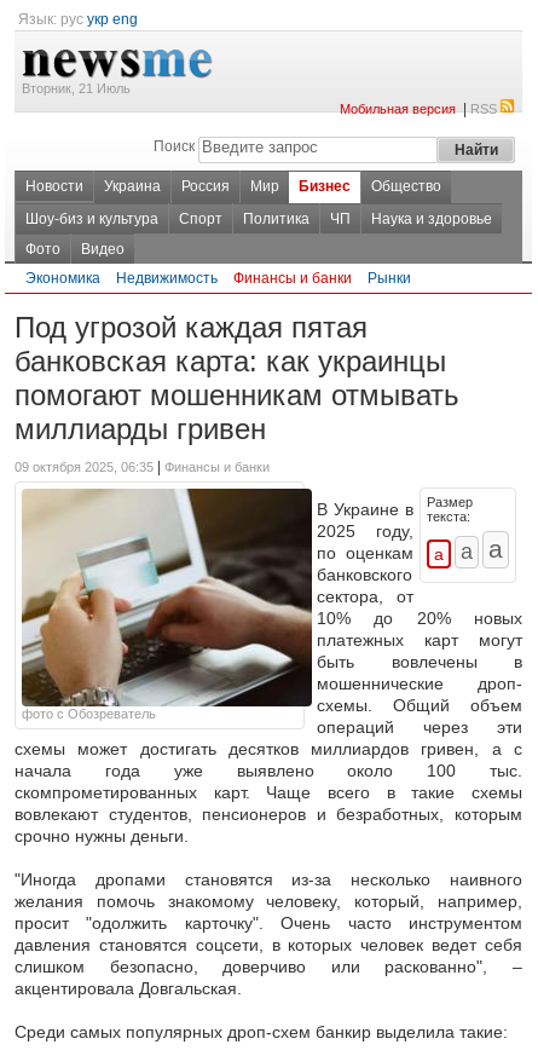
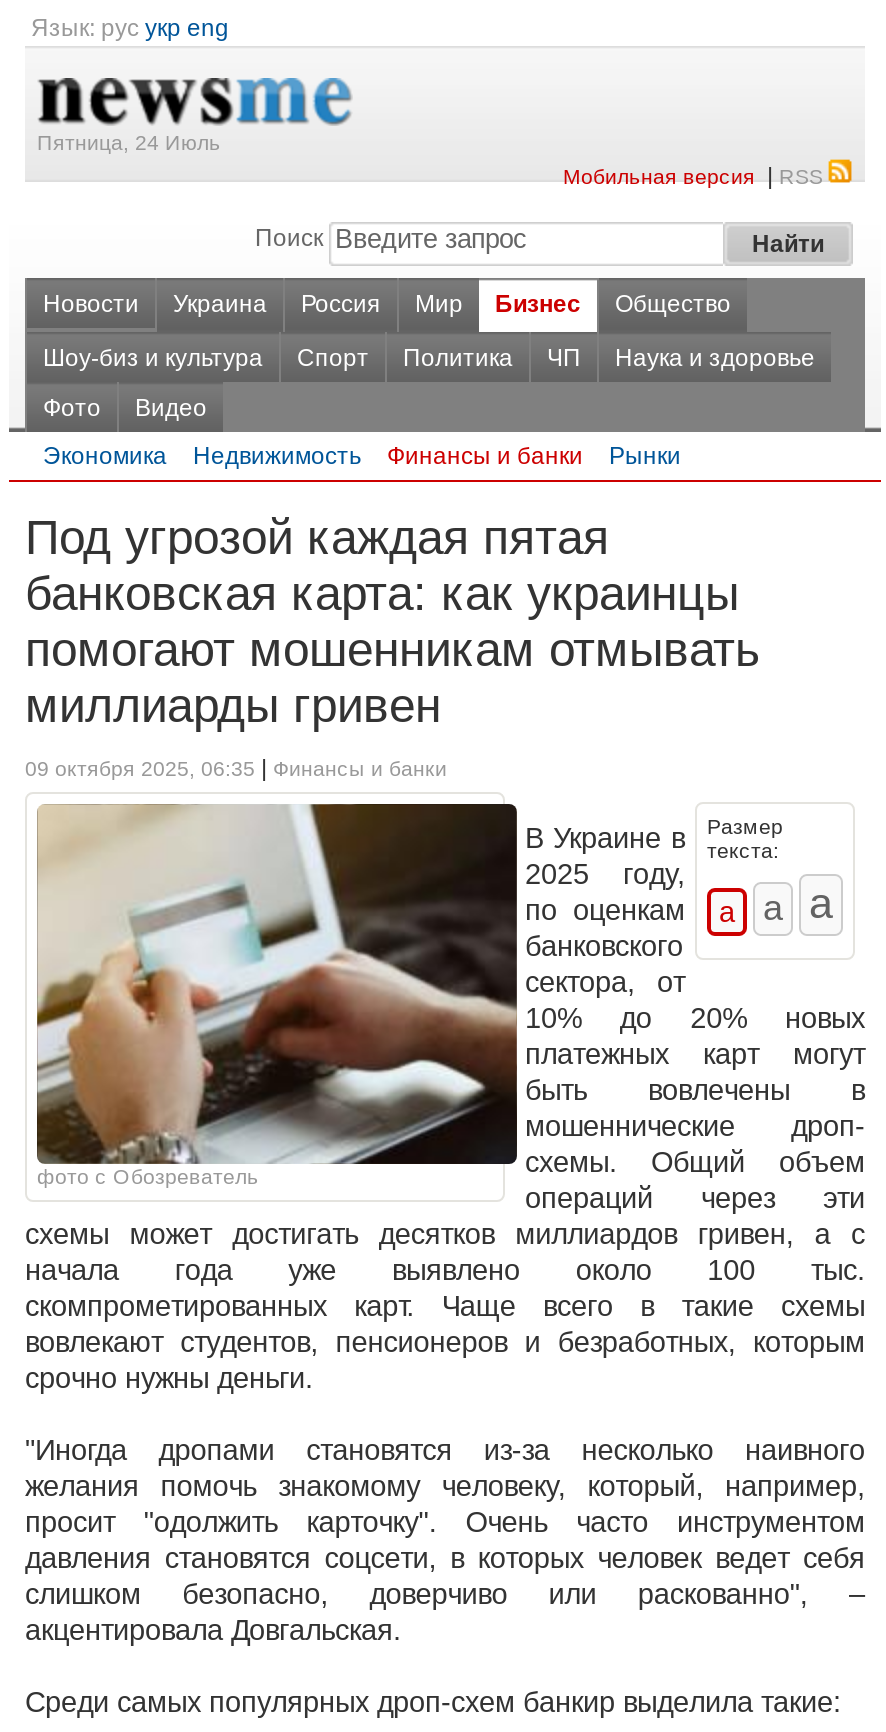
[22,81,131,96] Вторник, 21 Июль -> [37,130,221,154] Пятница, 24 Июль

